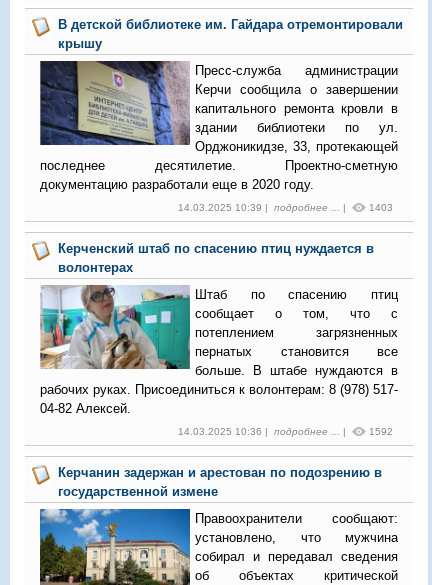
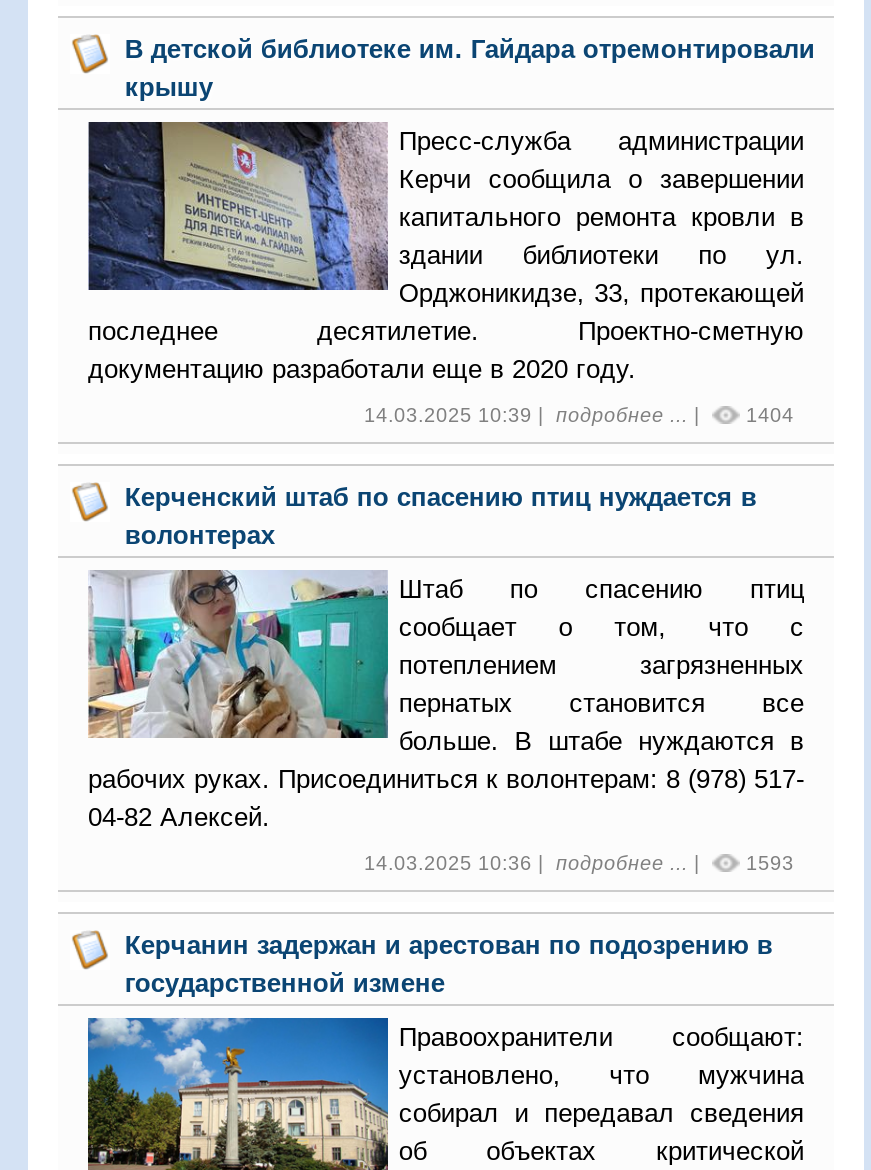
[366,202,393,213] 1403 -> [740,403,794,425] 1404
[366,426,393,437] 1592 -> [740,851,794,873] 1593

